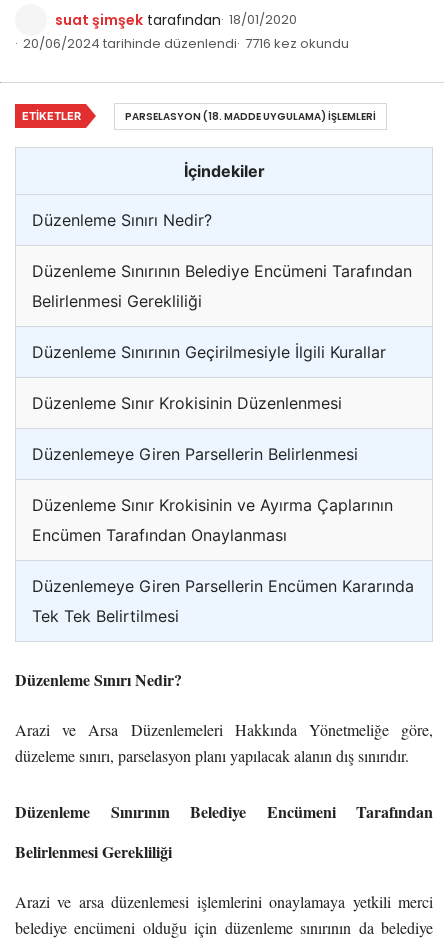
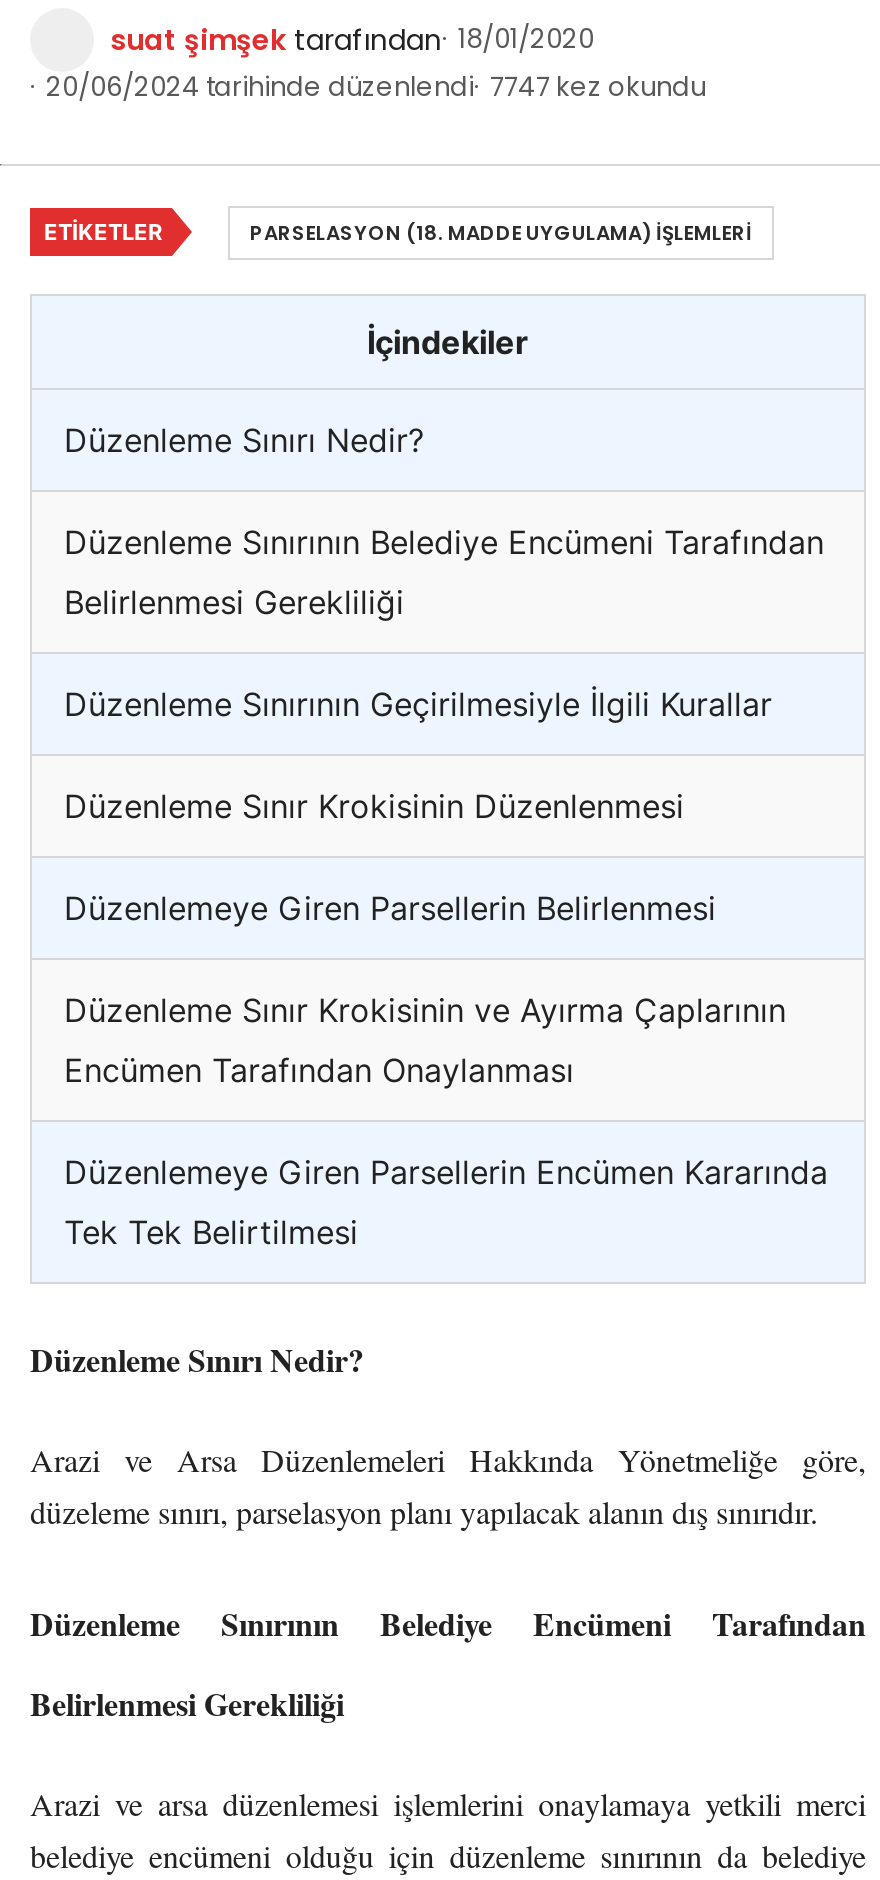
[23,34,349,53] 20/06/2024 tarihinde düzenlendi 7716 kez okundu -> [46,68,706,106] 20/06/2024 tarihinde düzenlendi 7747 kez okundu

